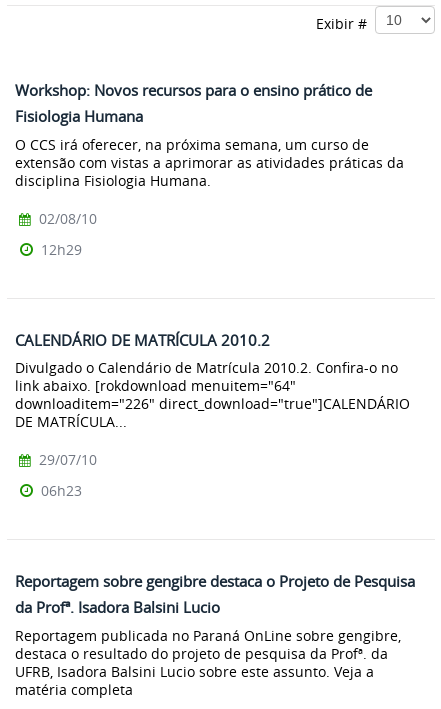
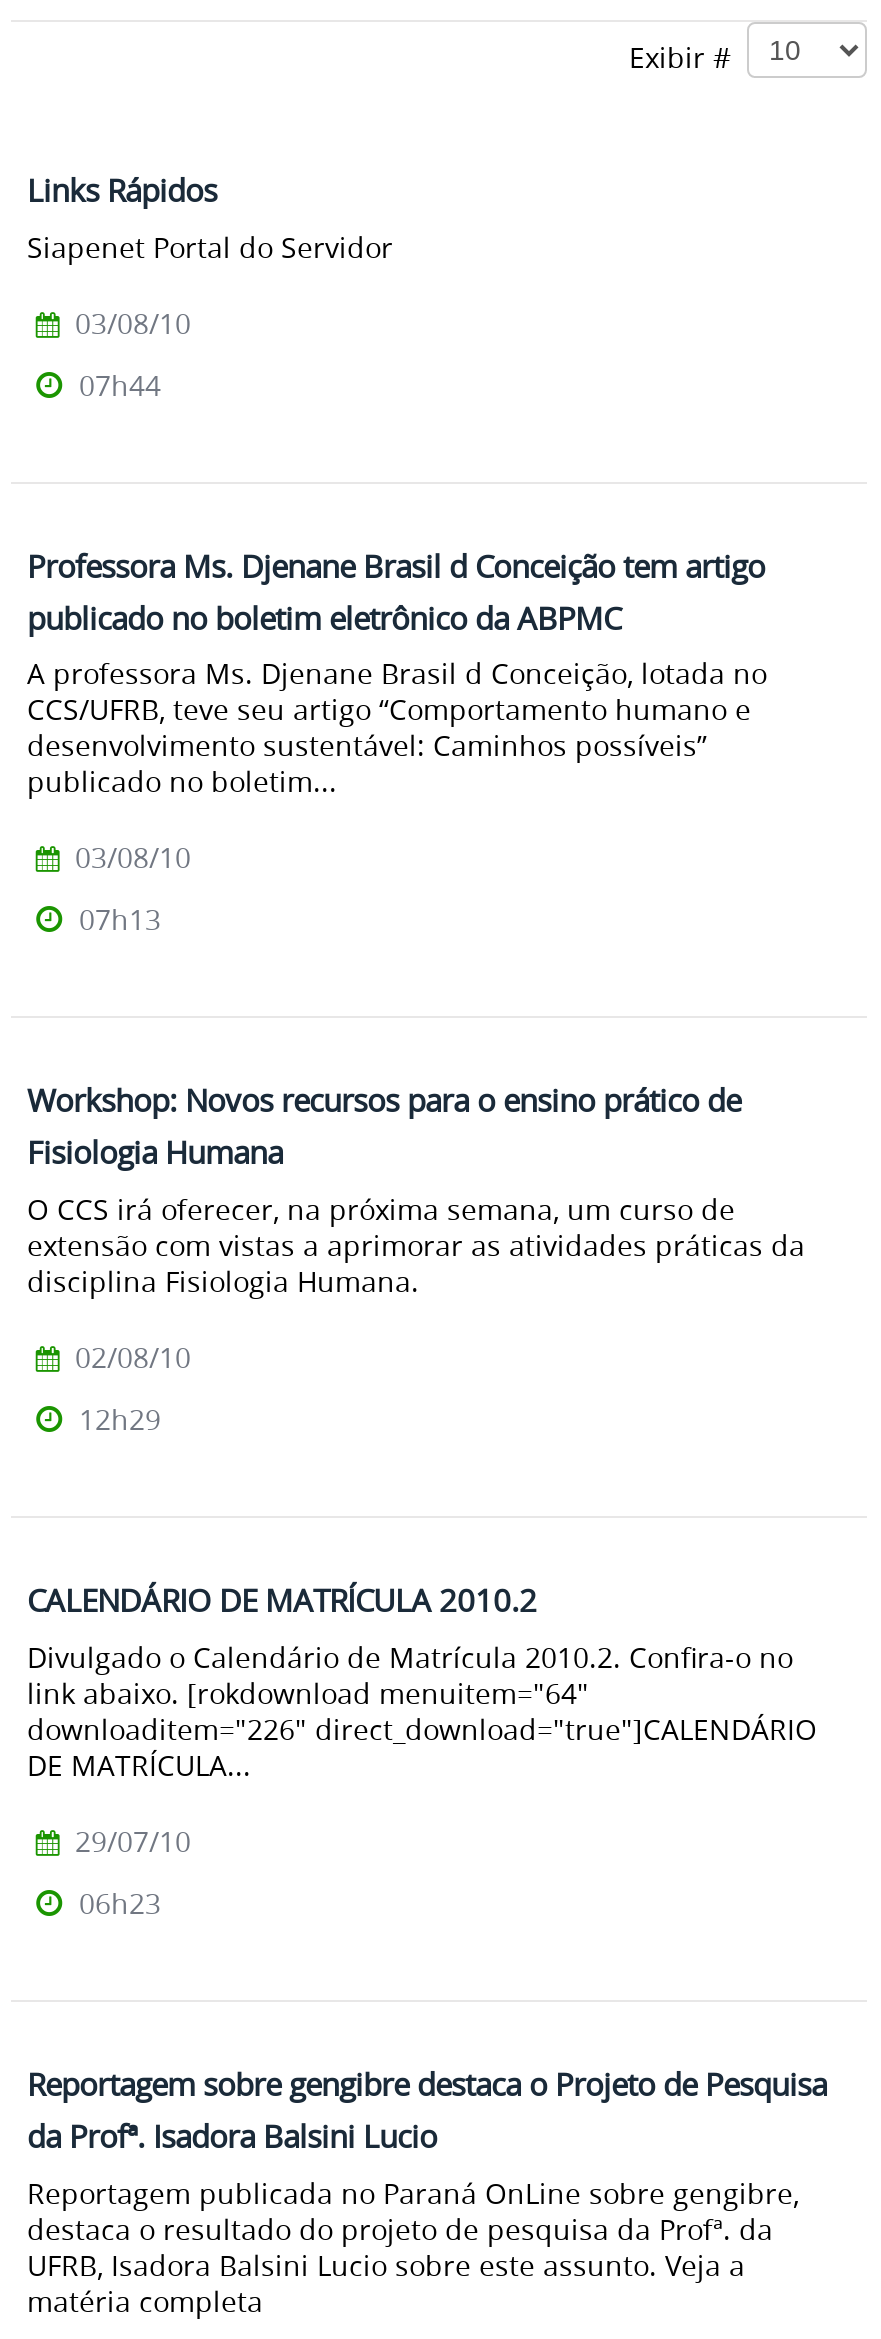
none -> [27,170,393,403] Links Rápidos | Siapenet Portal do Servidor | 03/08/10 | 07h44
none -> [27,545,767,939] Professora Ms. Djenane Brasil d Conceição tem artigo | publicado no boletim eletrônico da ABPMC | A professora Ms. Djenane Brasil d Conceição, lotada no | CCS/UFRB, teve seu artigo “Comportamento humano e | desenvolvimento sustentável: Caminhos possíveis” | publicado no boletim... | 03/08/10 | 07h13

